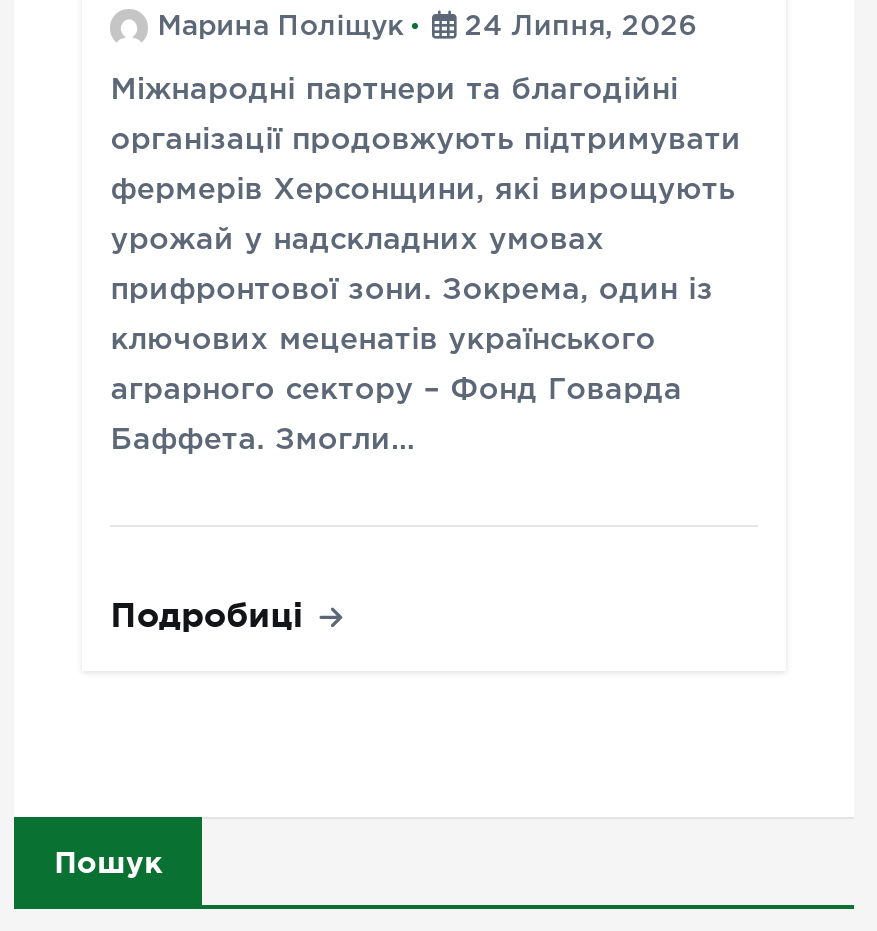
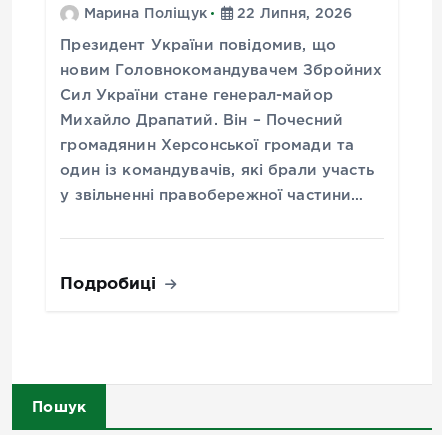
[110,16,741,454] 24 Липня, 2026 | Міжнародні партнери та благодійні | організації продовжують підтримувати | фермерів Херсонщини, які вирощують | урожай у надскладних умовах | прифронтової зони. Зокрема, один із | ключових меценатів українського | аграрного сектору – Фонд Говарда | Баффета. Змогли… -> [60,8,382,202] 22 Липня, 2026 | Президент України повідомив, що | новим Головнокомандувачем Збройних | Сил України стане генерал-майор | Михайло Драпатий. Він – Почесний | громадянин Херсонської громади та | один із командувачів, які брали участь | у звільненні правобережної частини…

